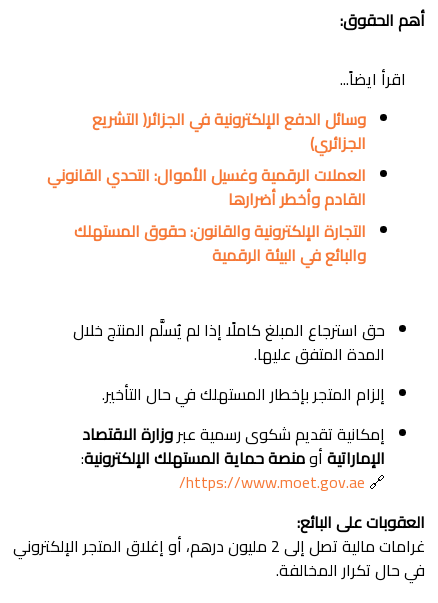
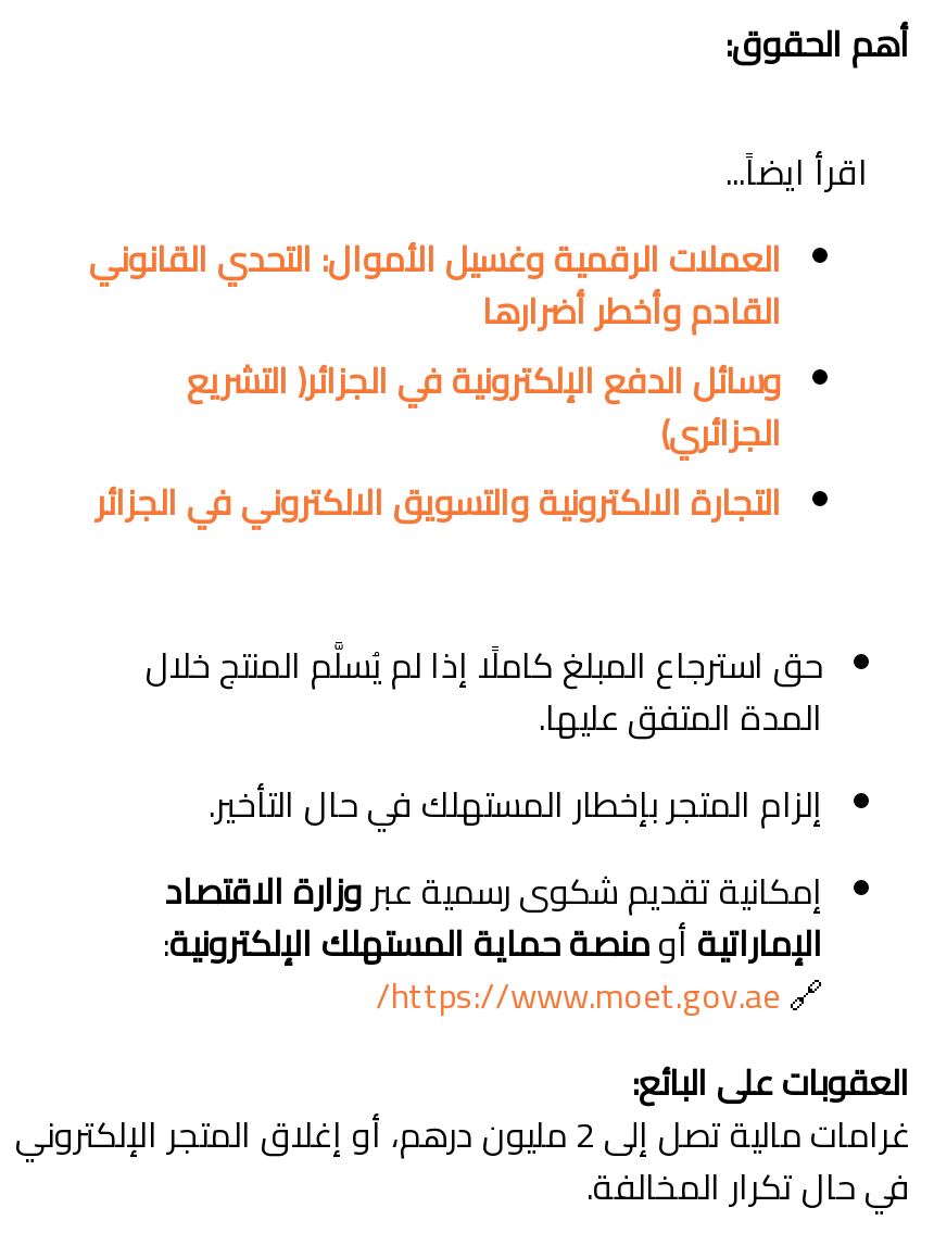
moved [92,104,366,158] -> [187,347,782,465]: وسائل الدفع الإلكترونية في الجزائر( التشريع | الجزائري)
moved [47,160,366,214] -> [89,226,782,343]: العملات الرقمية وغسيل الأموال: التحدي القانوني | القادم وأخطر أضرارها
[74,216,366,270] التجارة الإلكترونية والقانون: حقوق المستهلك | والبائع في البيئة الرقمية -> [96,469,782,534] التجارة الالكترونية والتسويق الالكتروني في الجزائر

